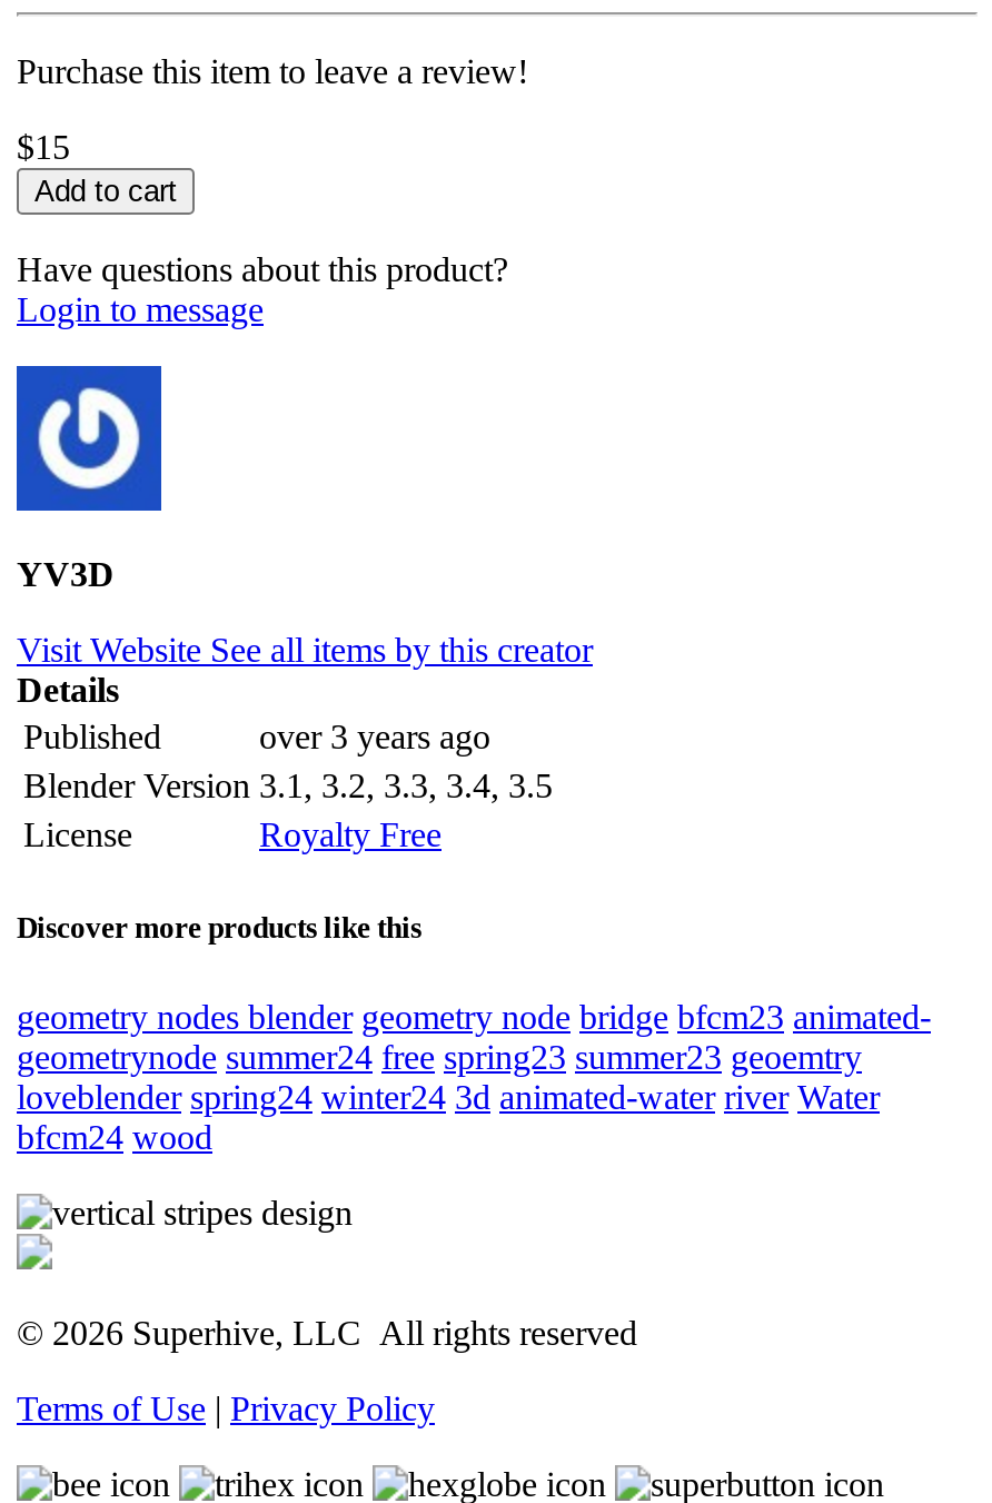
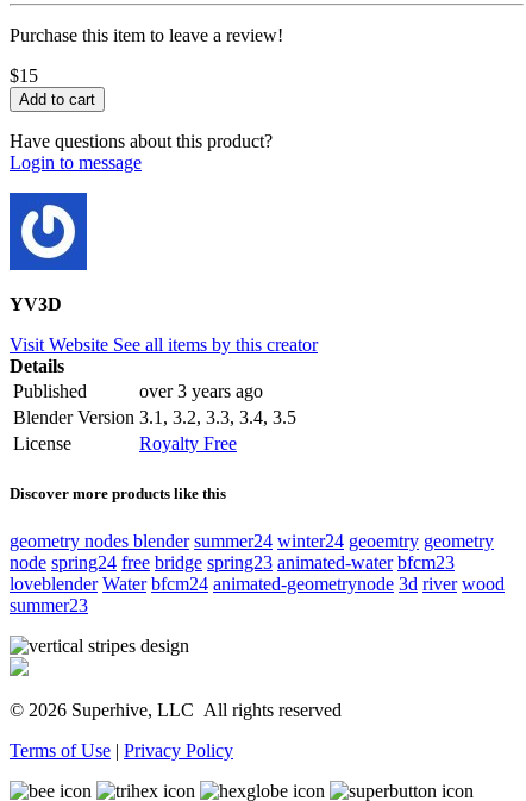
[17,997,931,1155] geometry nodes blender geometry node bridge bfcm23 animated- | geometrynode summer24 free spring23 summer23 geoemtry | loveblender spring24 winter24 3d animated-water river Water | bfcm24 wood -> [10,530,505,615] geometry nodes blender summer24 winter24 geoemtry geometry | node spring24 free bridge spring23 animated-water bfcm23 | loveblender Water bfcm24 animated-geometrynode 3d river wood | summer23

